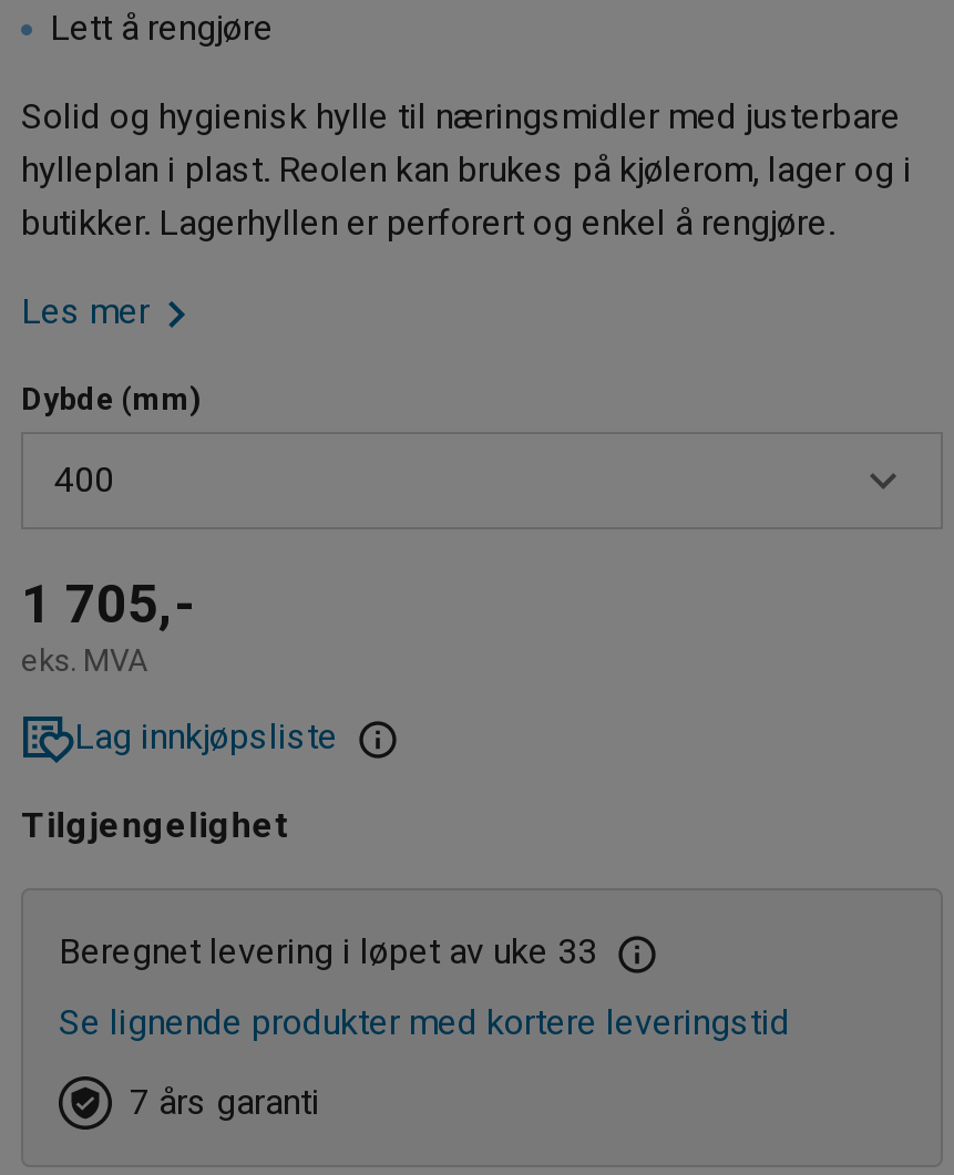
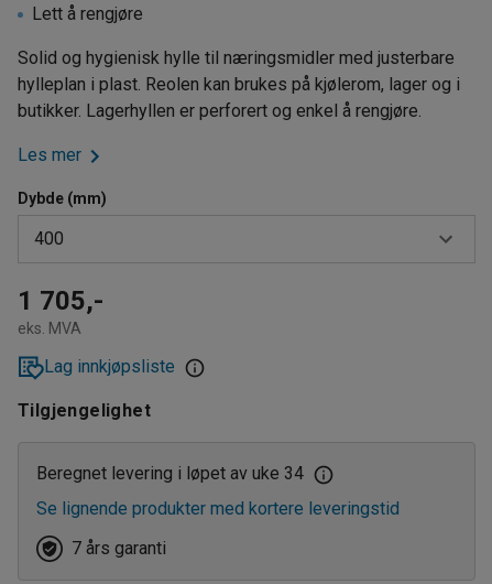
[59,930,597,972] Beregnet levering i løpet av uke 33 -> [36,463,304,484] Beregnet levering i løpet av uke 34

